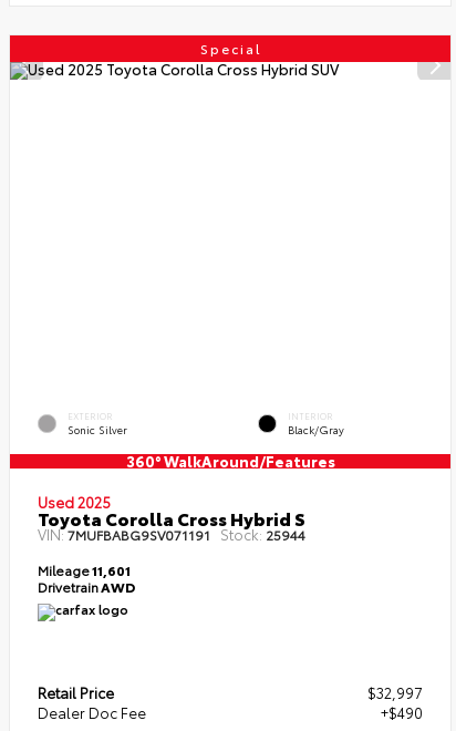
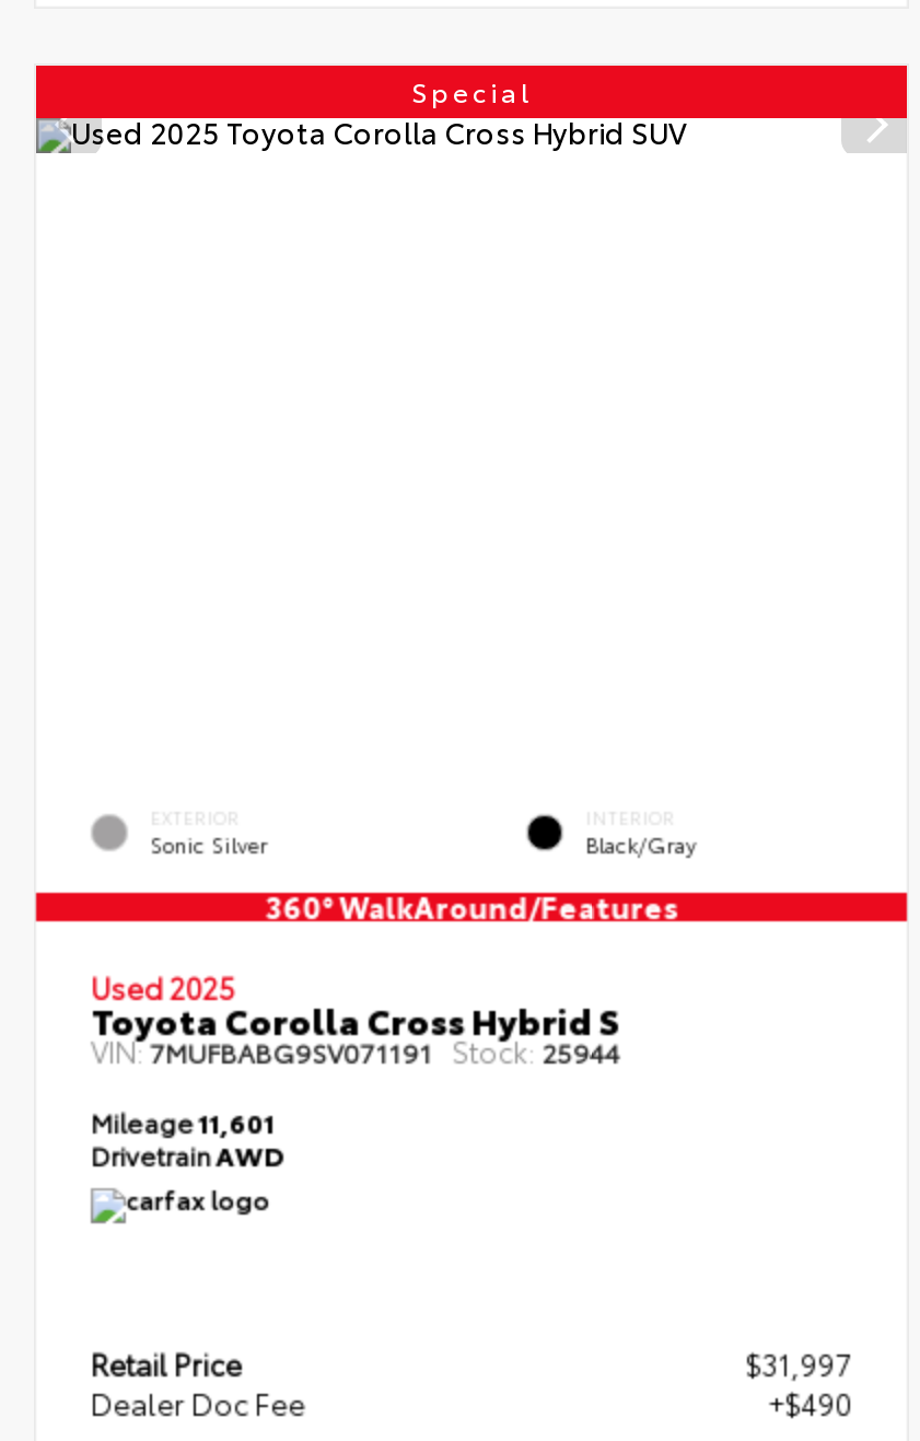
[367,682,423,702] $32,997 -> [745,1344,852,1383] $31,997

